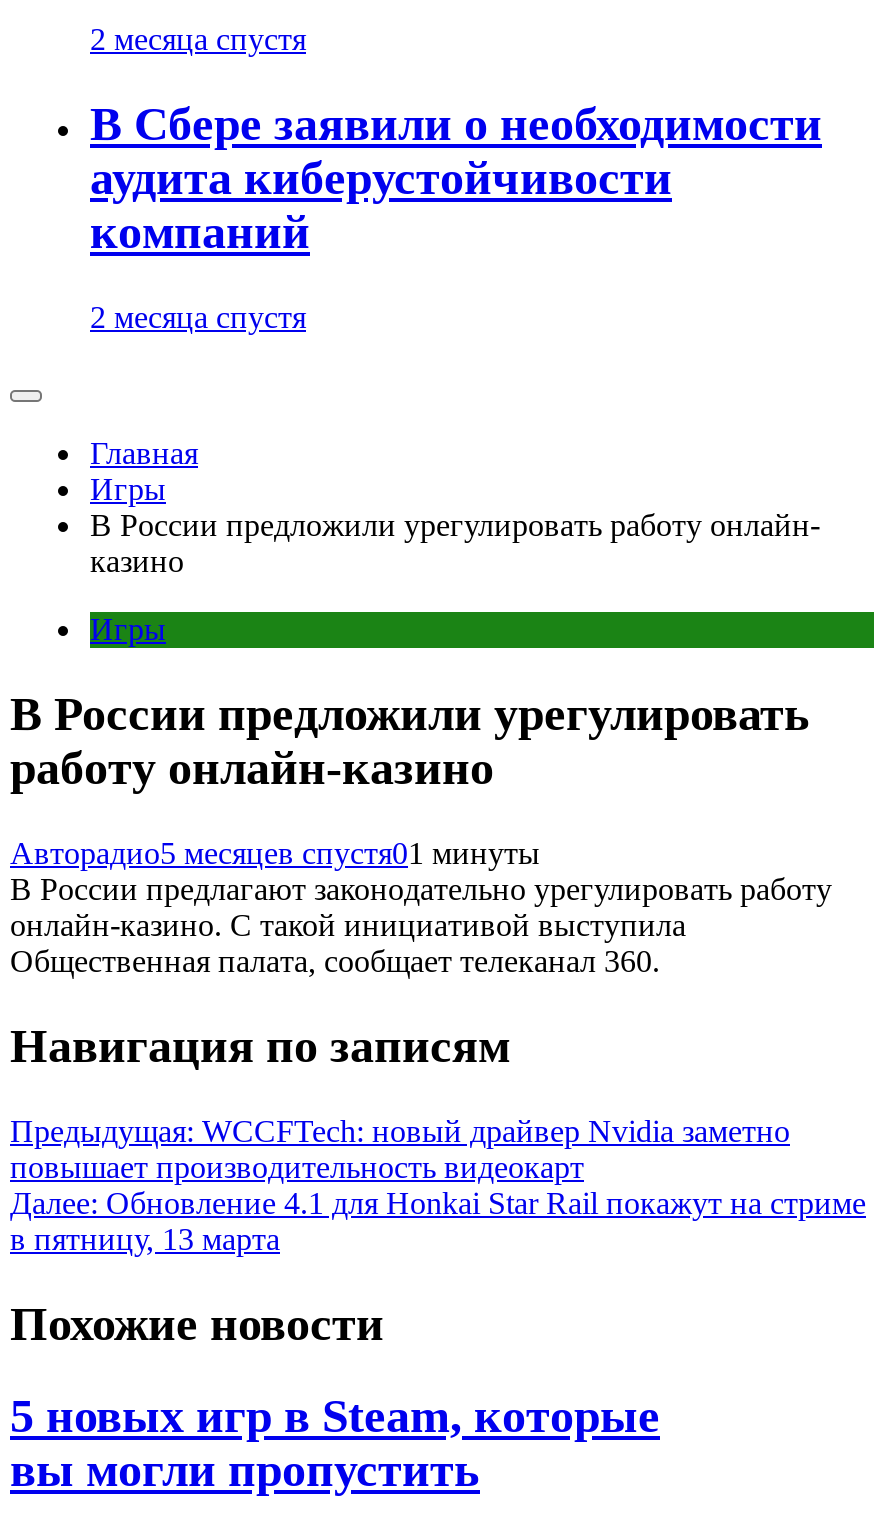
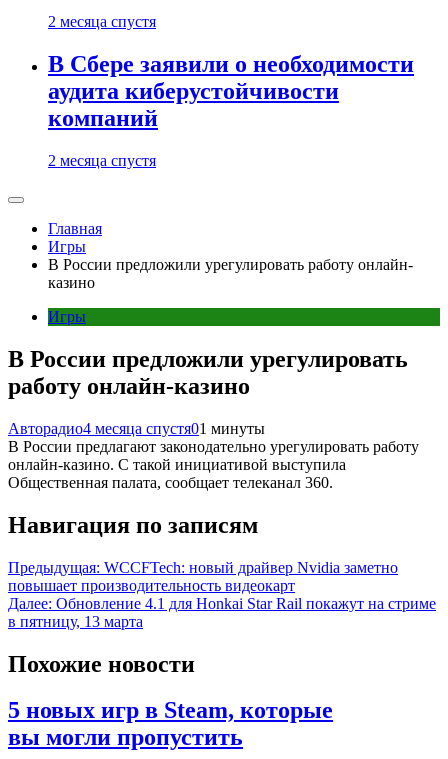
[10,836,540,870] Авторадио5 месяцев спустя01 минуты -> [8,420,265,437] Авторадио4 месяца спустя01 минуты

